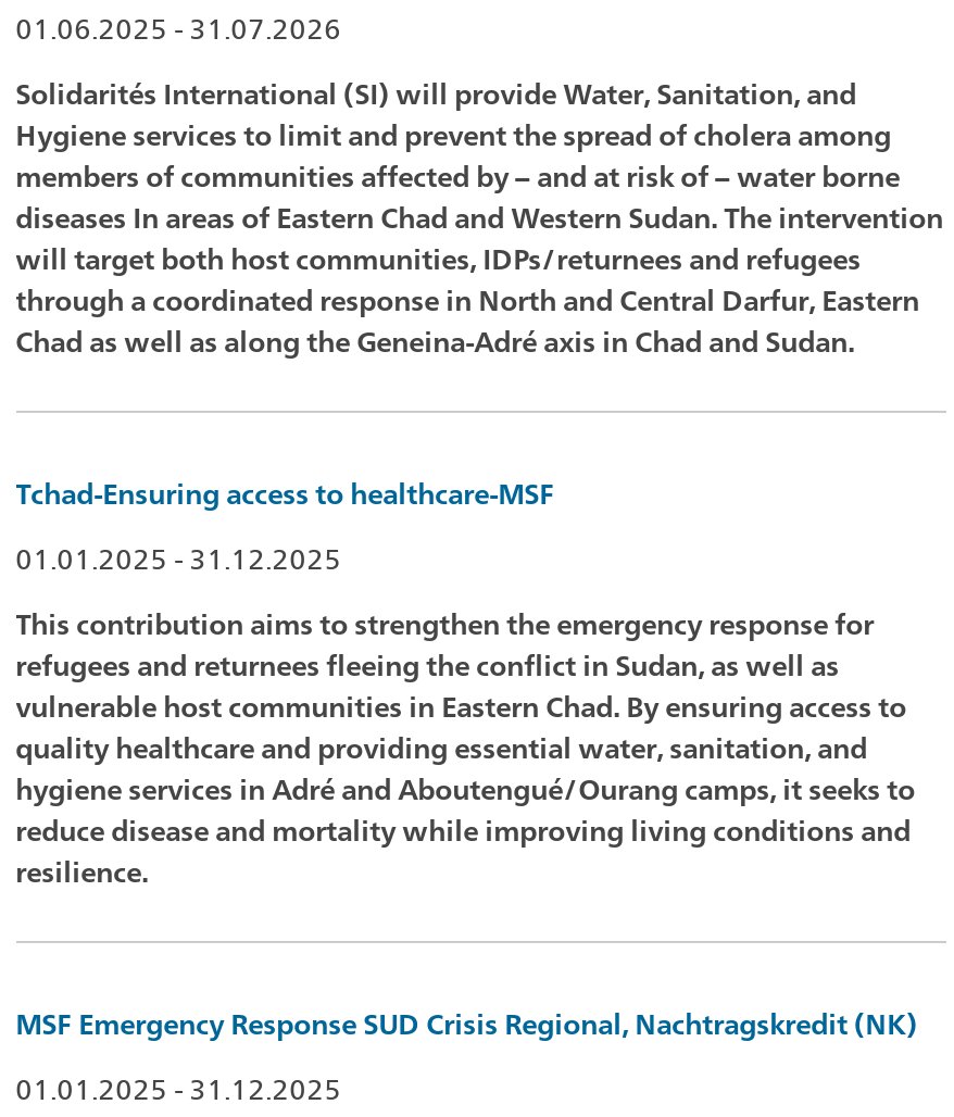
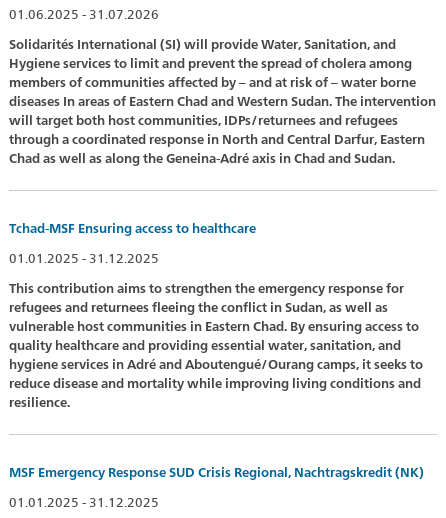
[15,477,554,514] Tchad-Ensuring access to healthcare-MSF -> [9,220,256,237] Tchad-MSF Ensuring access to healthcare

